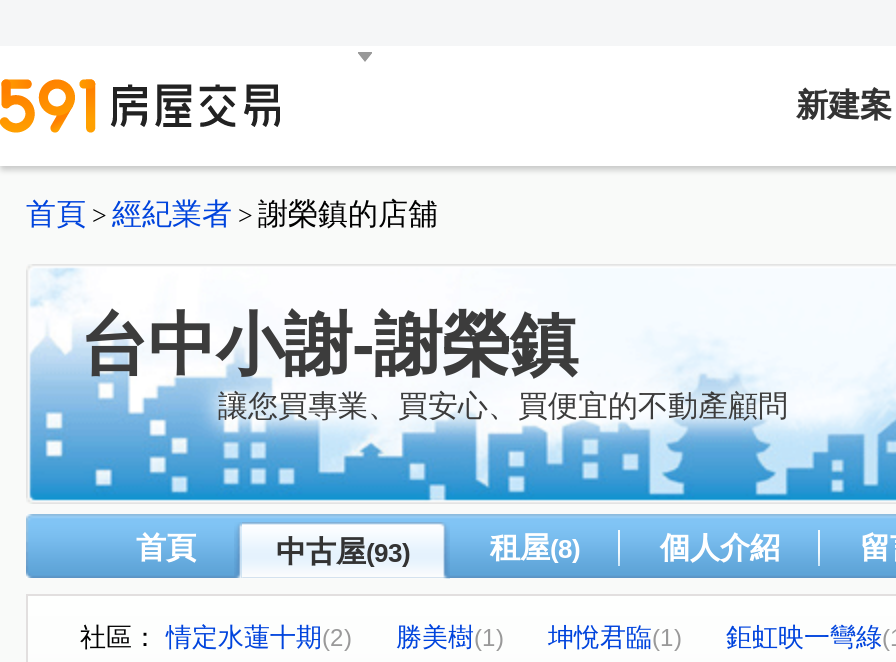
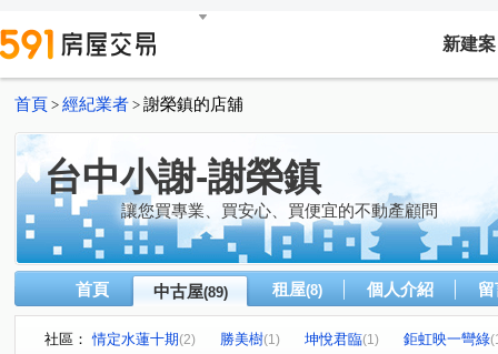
[276,534,410,568] 中古屋(93) -> [153,282,228,301] 中古屋(89)

